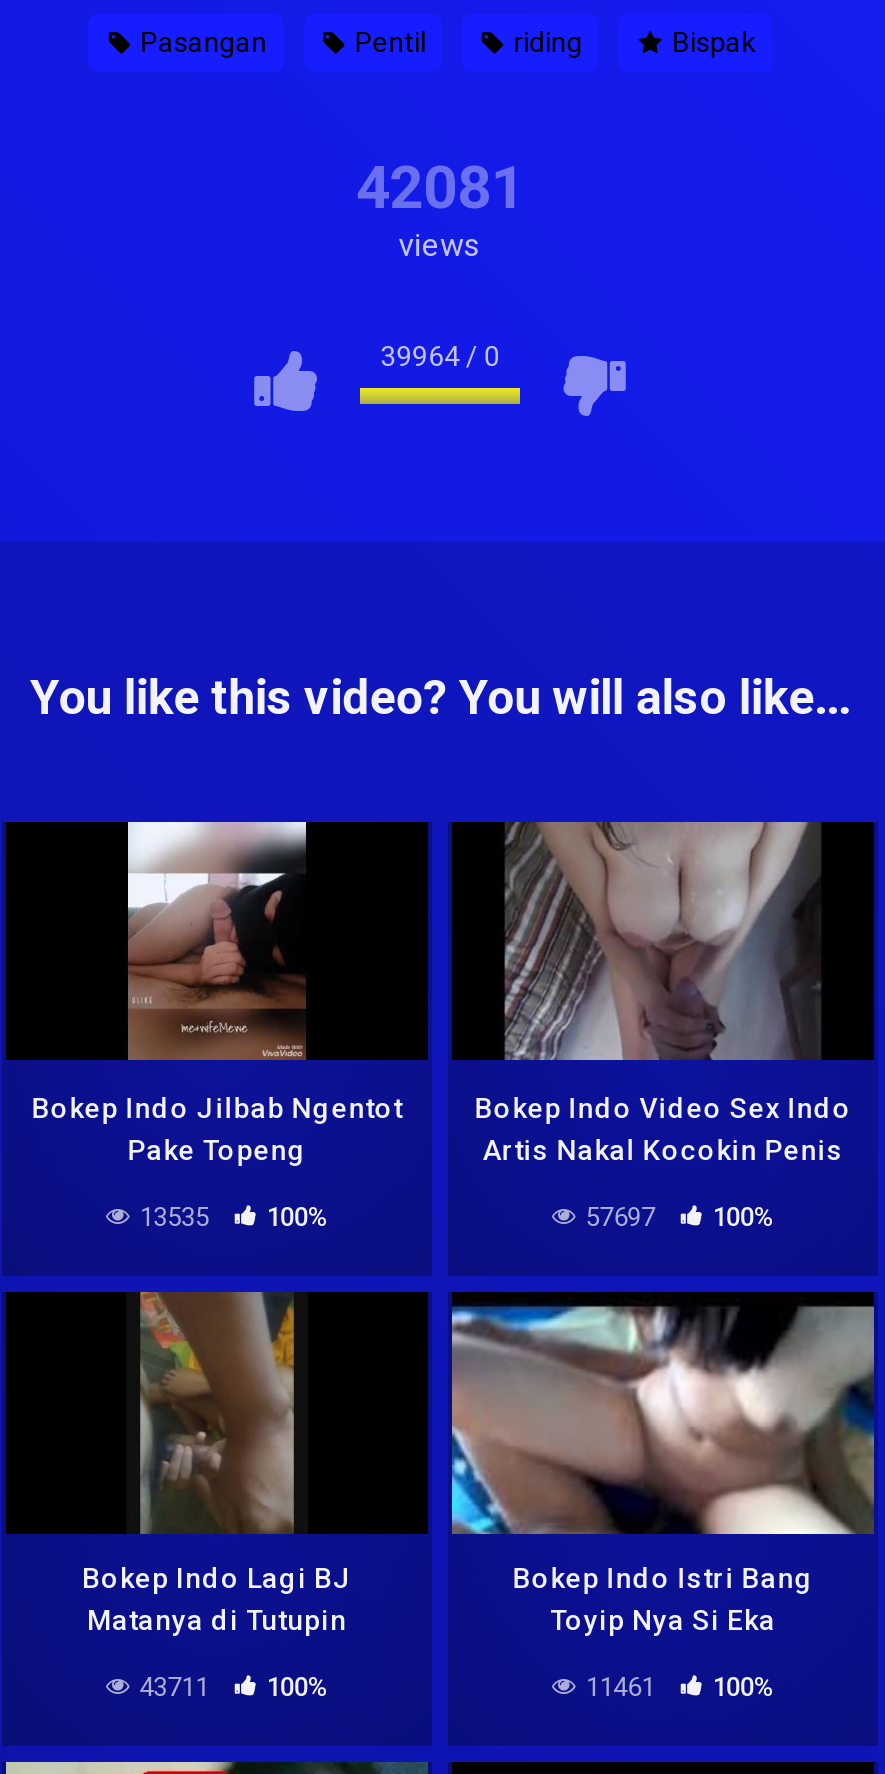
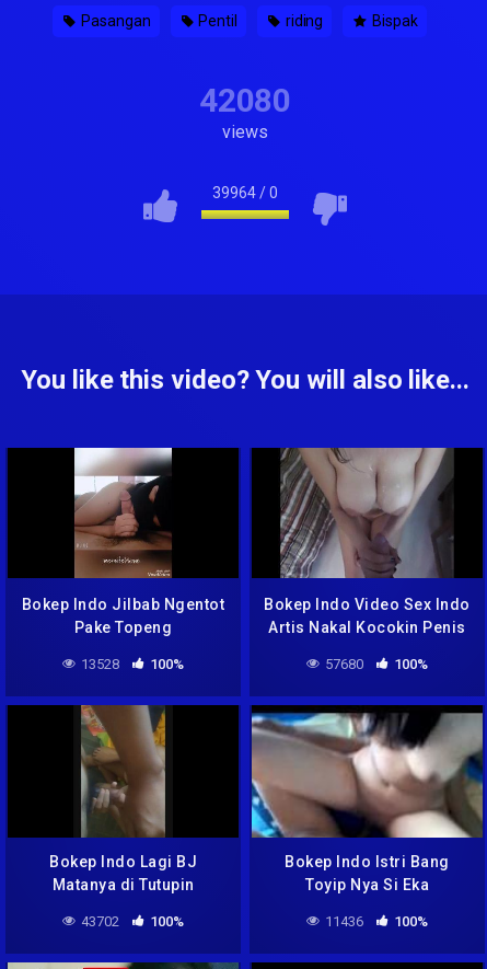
[355,152,525,222] 42081 -> [199,81,291,119] 42080
[134,1202,328,1232] 13535 100% -> [78,656,184,672] 13528 100%
[580,1202,774,1232] 57697 100% -> [322,656,428,672] 57680 100%
[134,1673,328,1703] 43711 100% -> [78,913,184,930] 43702 100%
[580,1673,774,1703] 11461 100% -> [322,913,428,930] 11436 100%

